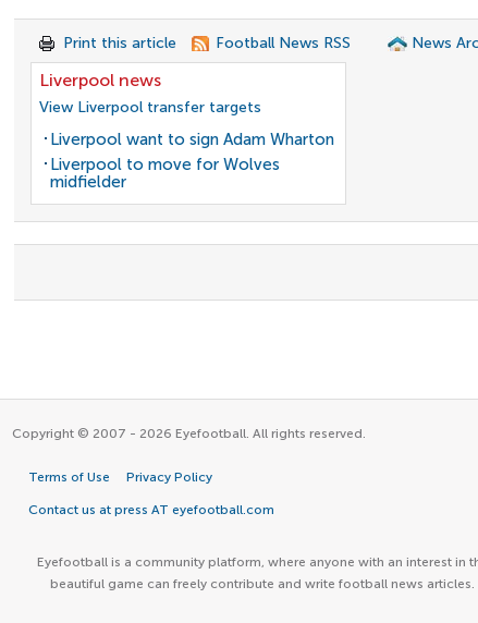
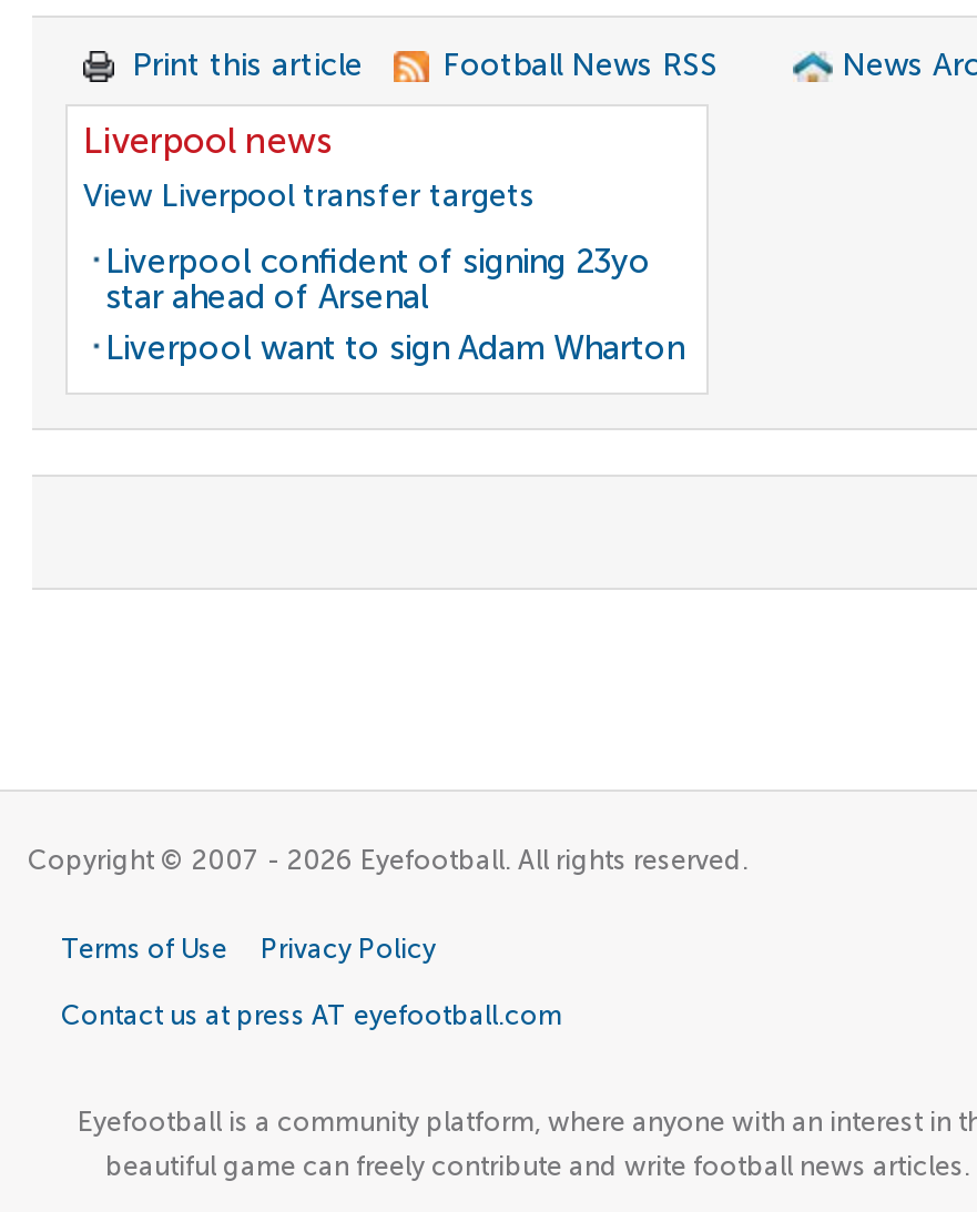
none -> [105,242,651,317] Liverpool confident of signing 23yo | star ahead of Arsenal
moved [50,130,334,149] -> [105,328,684,368]: Liverpool want to sign Adam Wharton
[50,155,280,192] Liverpool to move for Wolves | midfielder -> none

